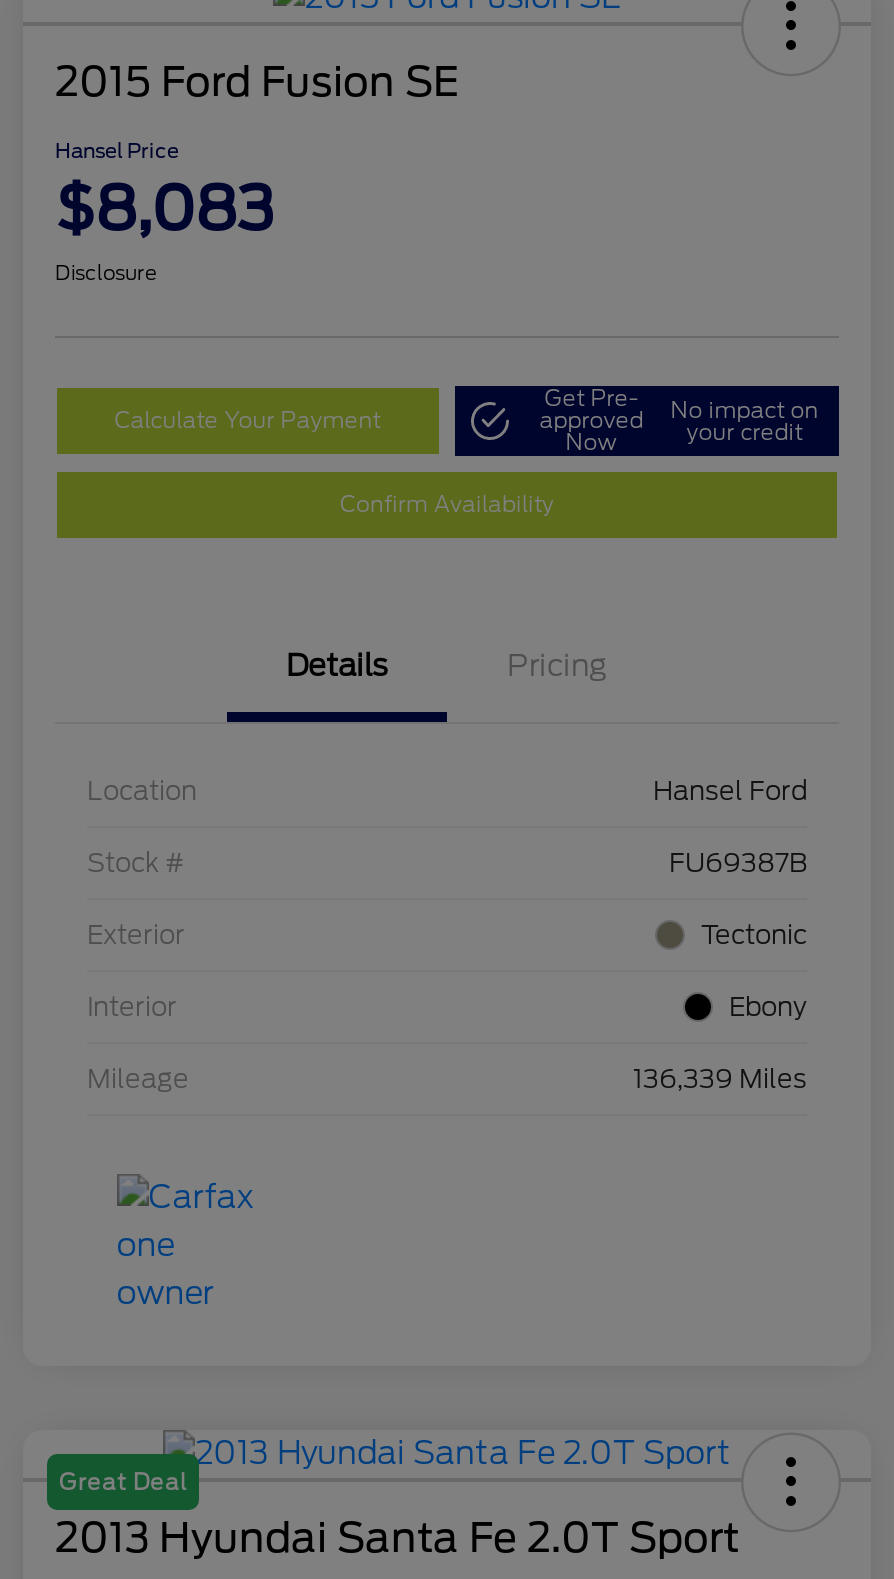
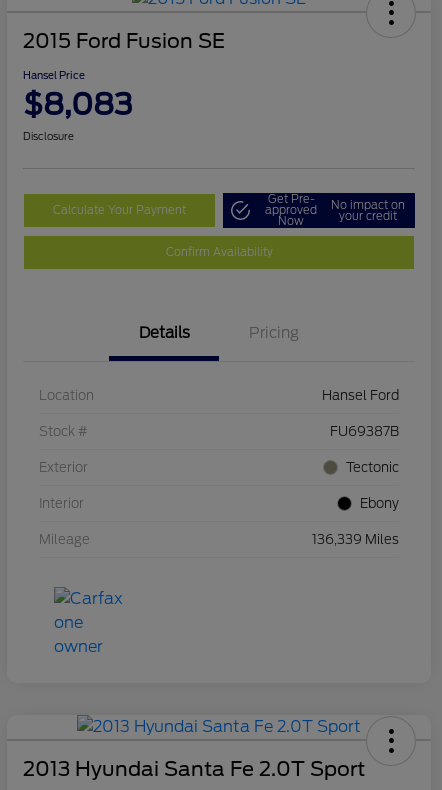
[59,1468,187,1496] Great Deal -> none

